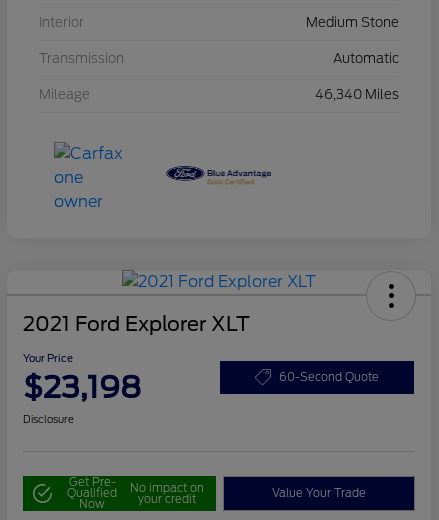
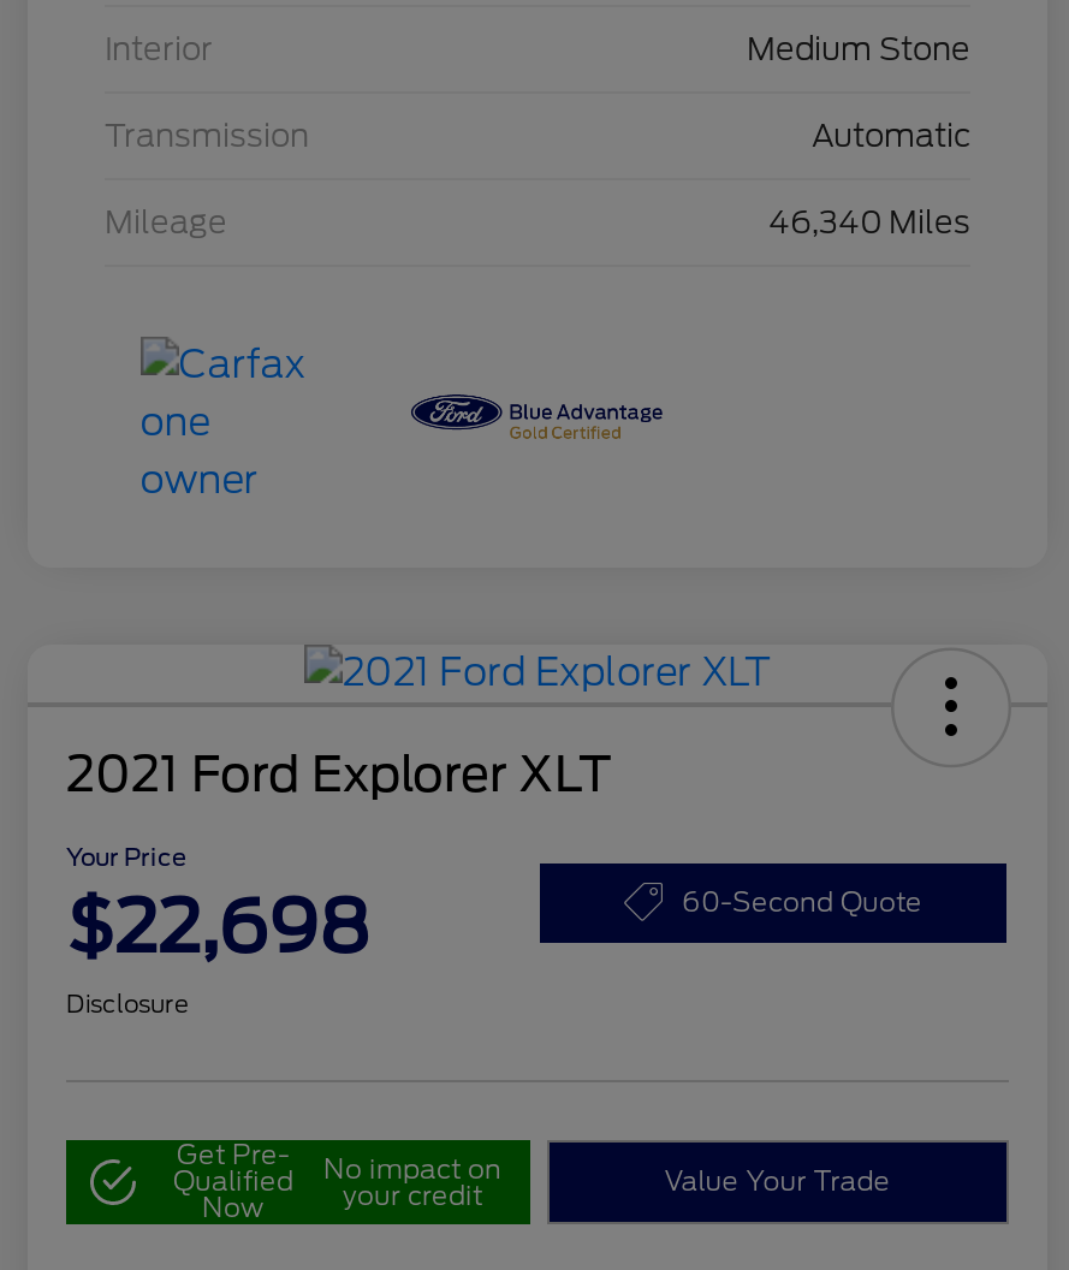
[23,369,141,405] $23,198 -> [66,883,369,970] $22,698

